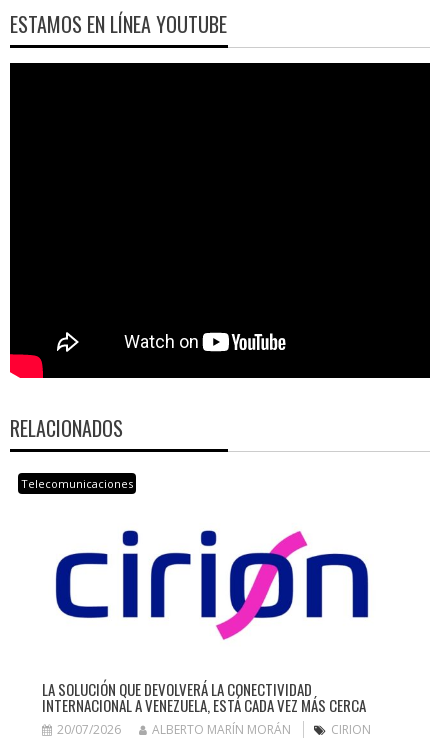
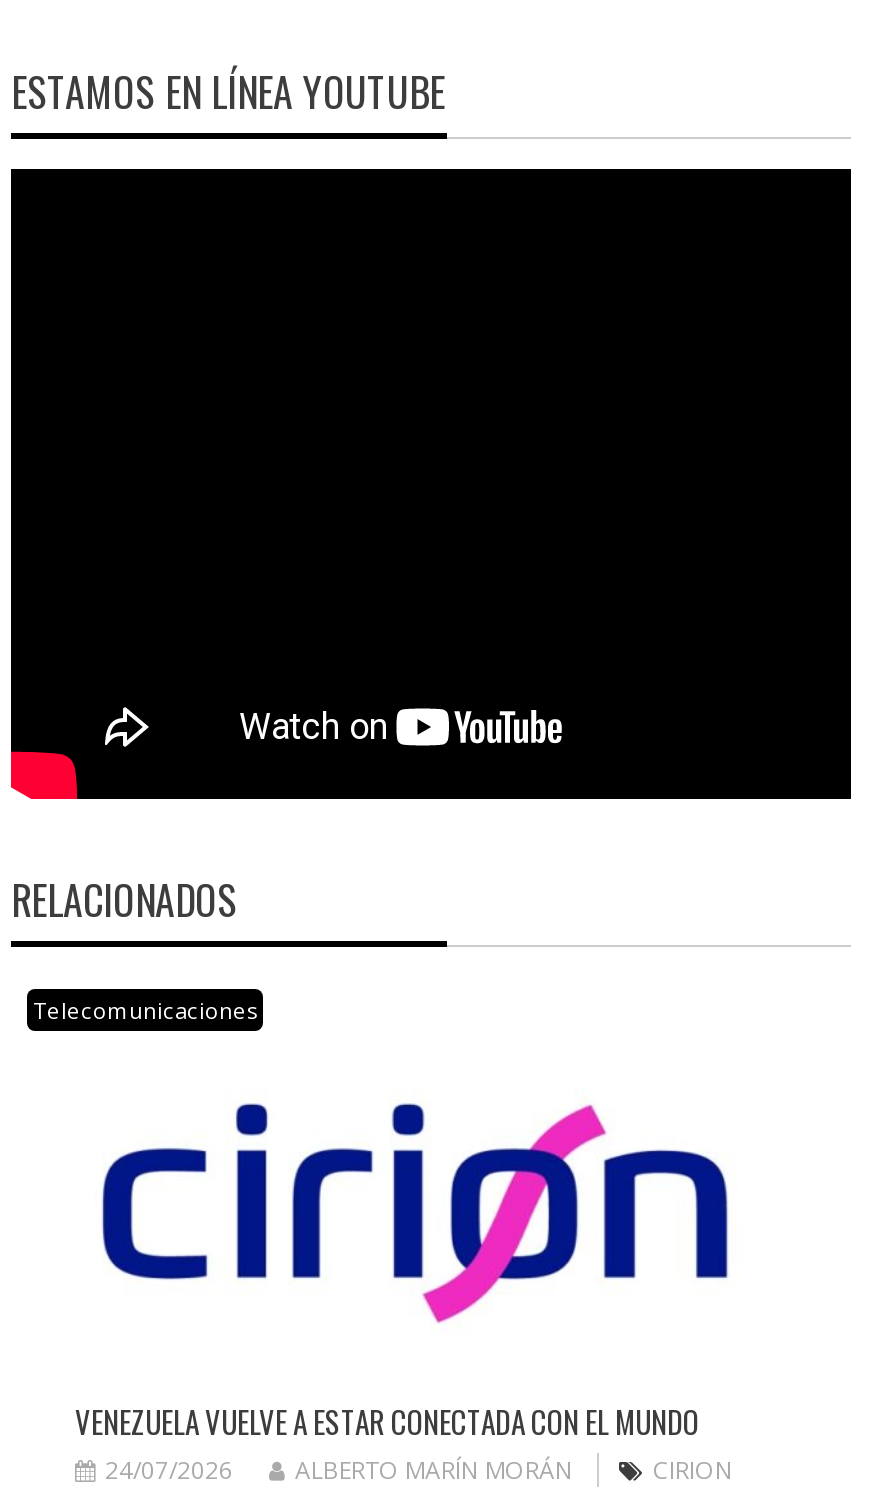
[42,678,366,738] LA SOLUCIÓN QUE DEVOLVERÁ LA CONECTIVIDAD | INTERNACIONAL A VENEZUELA, ESTÁ CADA VEZ MÁS CERCA | 20/07/2026 -> [75,1399,699,1487] VENEZUELA VUELVE A ESTAR CONECTADA CON EL MUNDO | 24/07/2026

